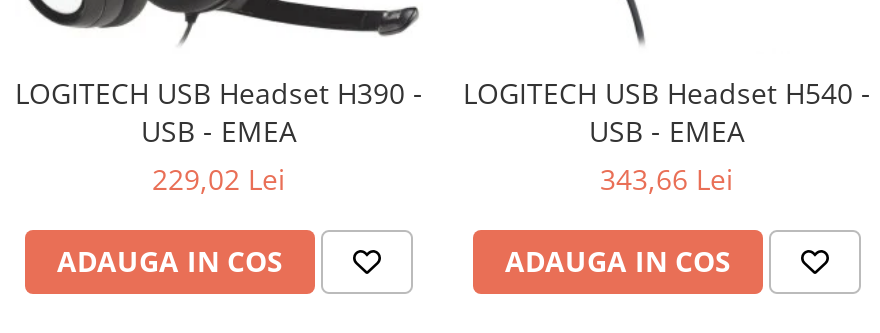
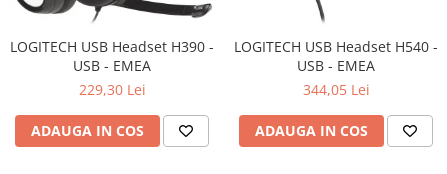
[152,160,286,198] 229,02 Lei -> [78,80,145,99] 229,30 Lei
[600,160,734,198] 343,66 Lei -> [302,80,369,99] 344,05 Lei

